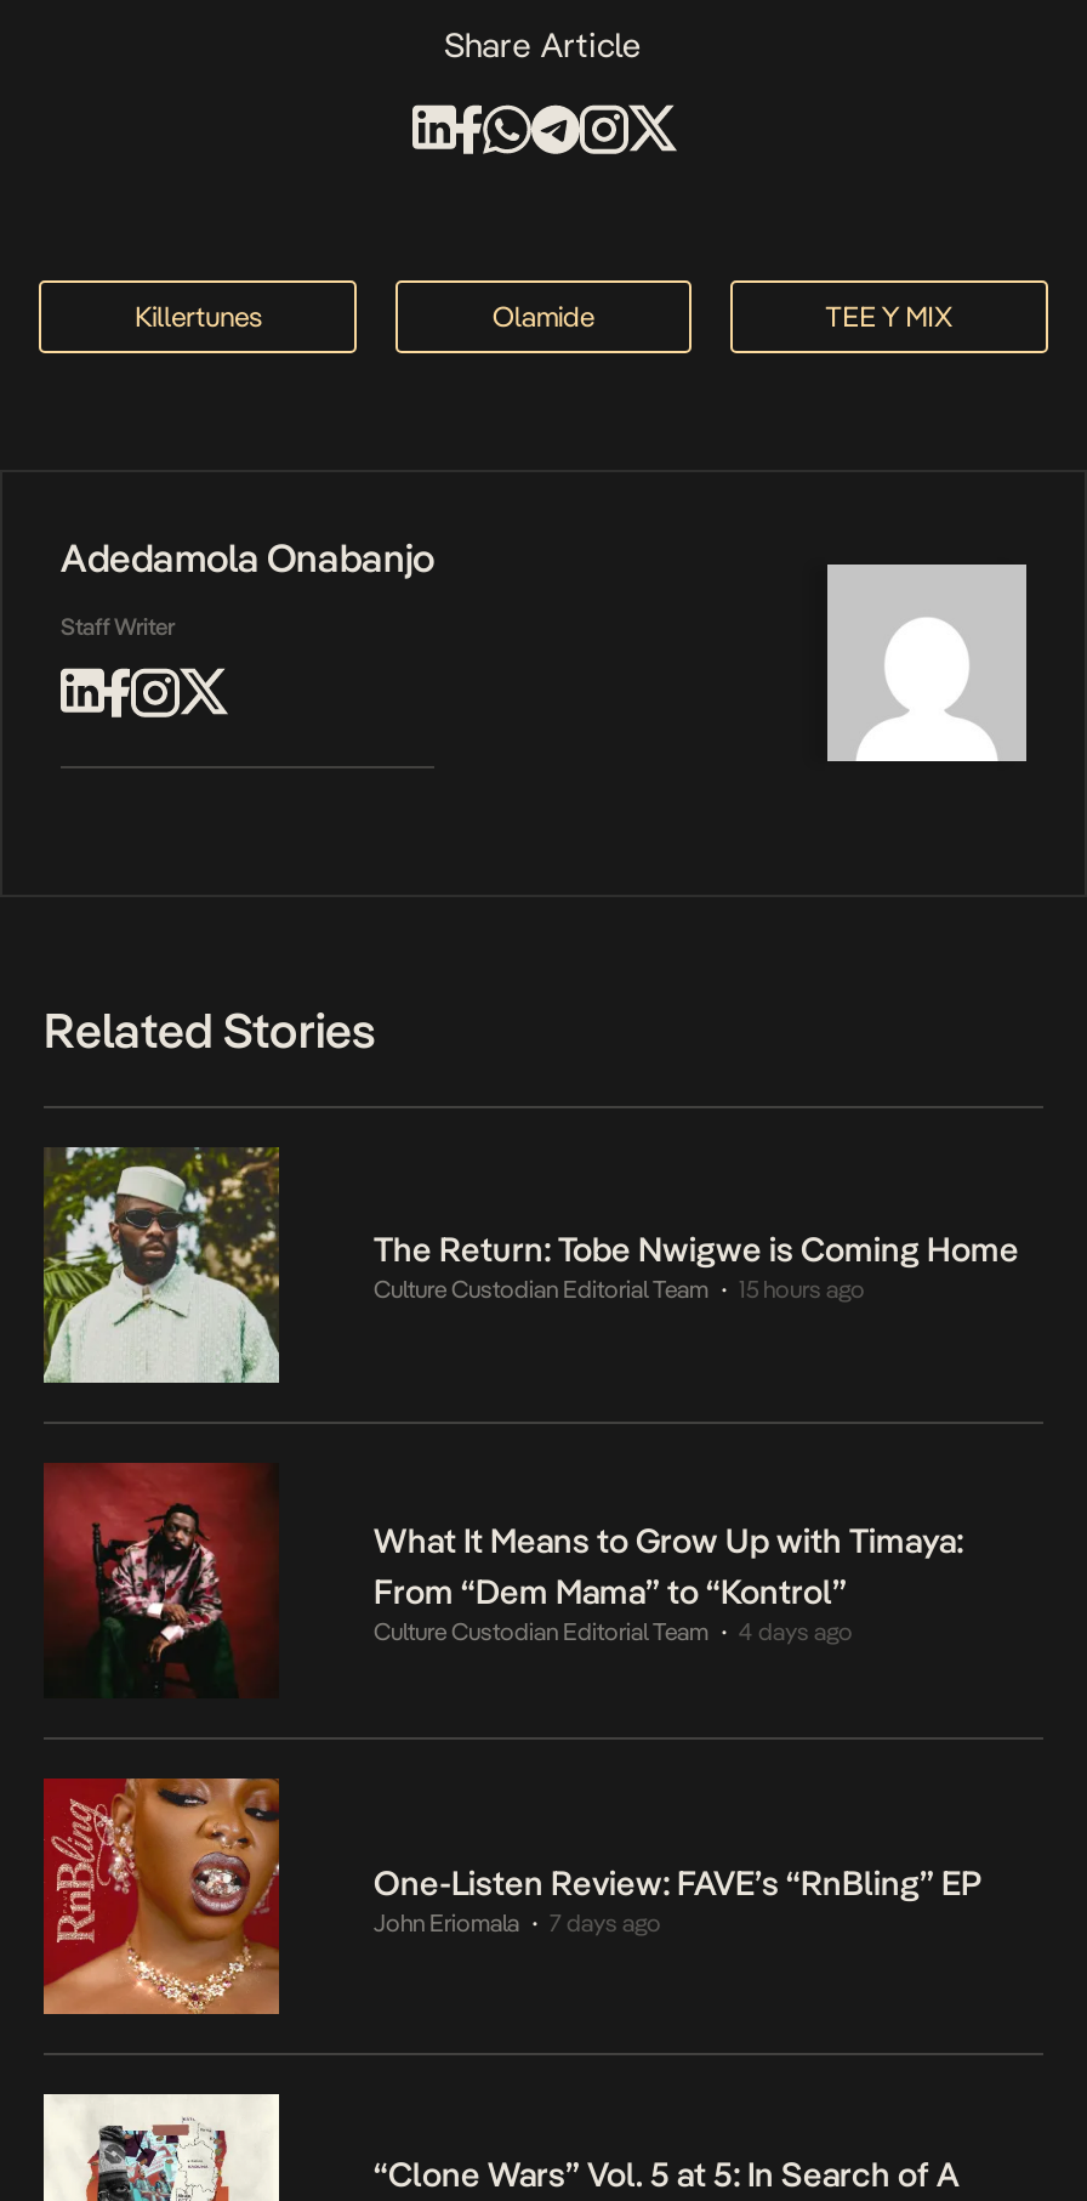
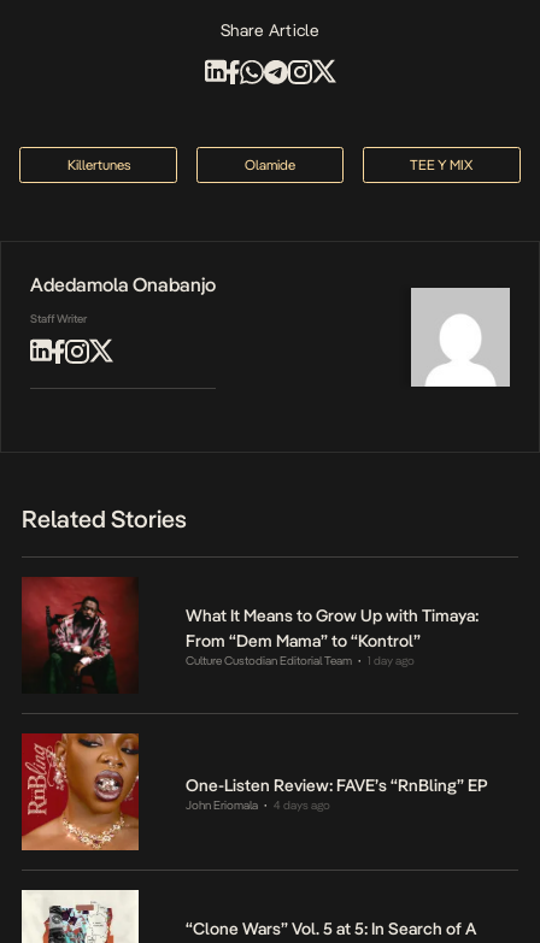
[41,1145,1019,1385] [image] | The Return: Tobe Nwigwe is Coming Home | Culture Custodian Editorial Team | 15 hours ago -> none
[374,1619,853,1645] Culture Custodian Editorial Team 4 days ago -> [186,654,414,667] Culture Custodian Editorial Team 1 day ago
[374,1909,661,1936] John Eriomala 7 days ago -> [186,798,330,811] John Eriomala 4 days ago

